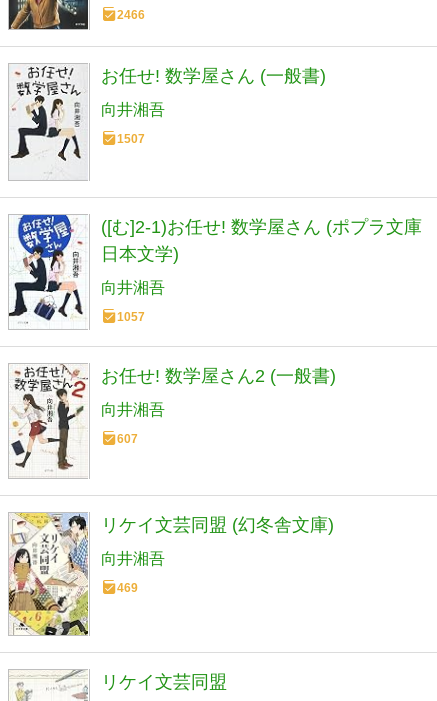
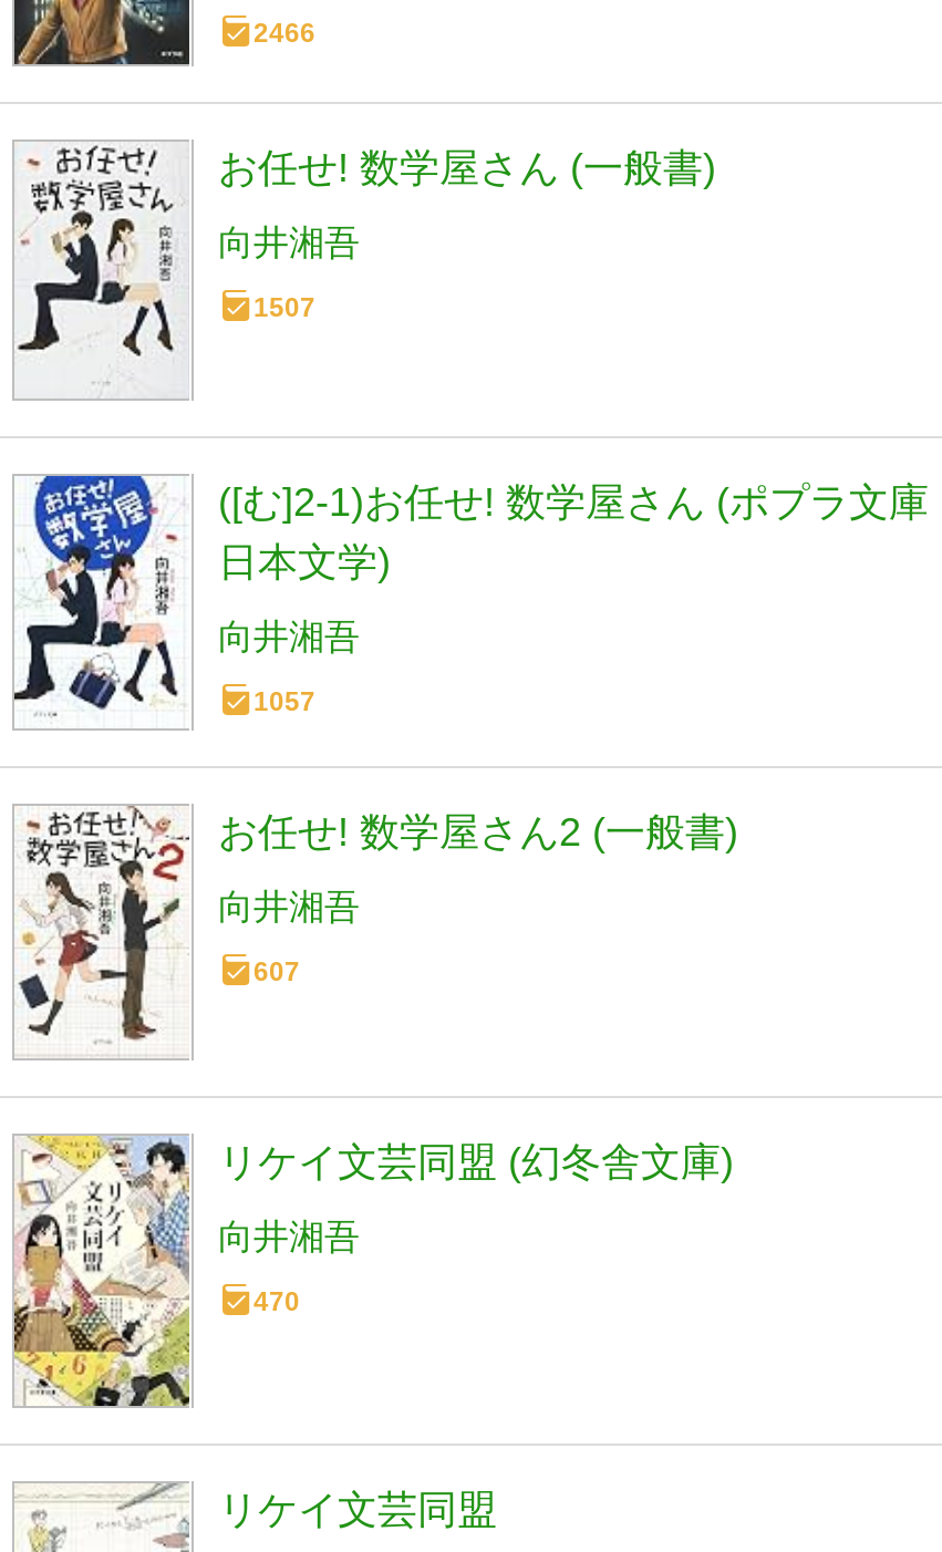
[117,581,138,595] 469 -> [253,1287,300,1318] 470

